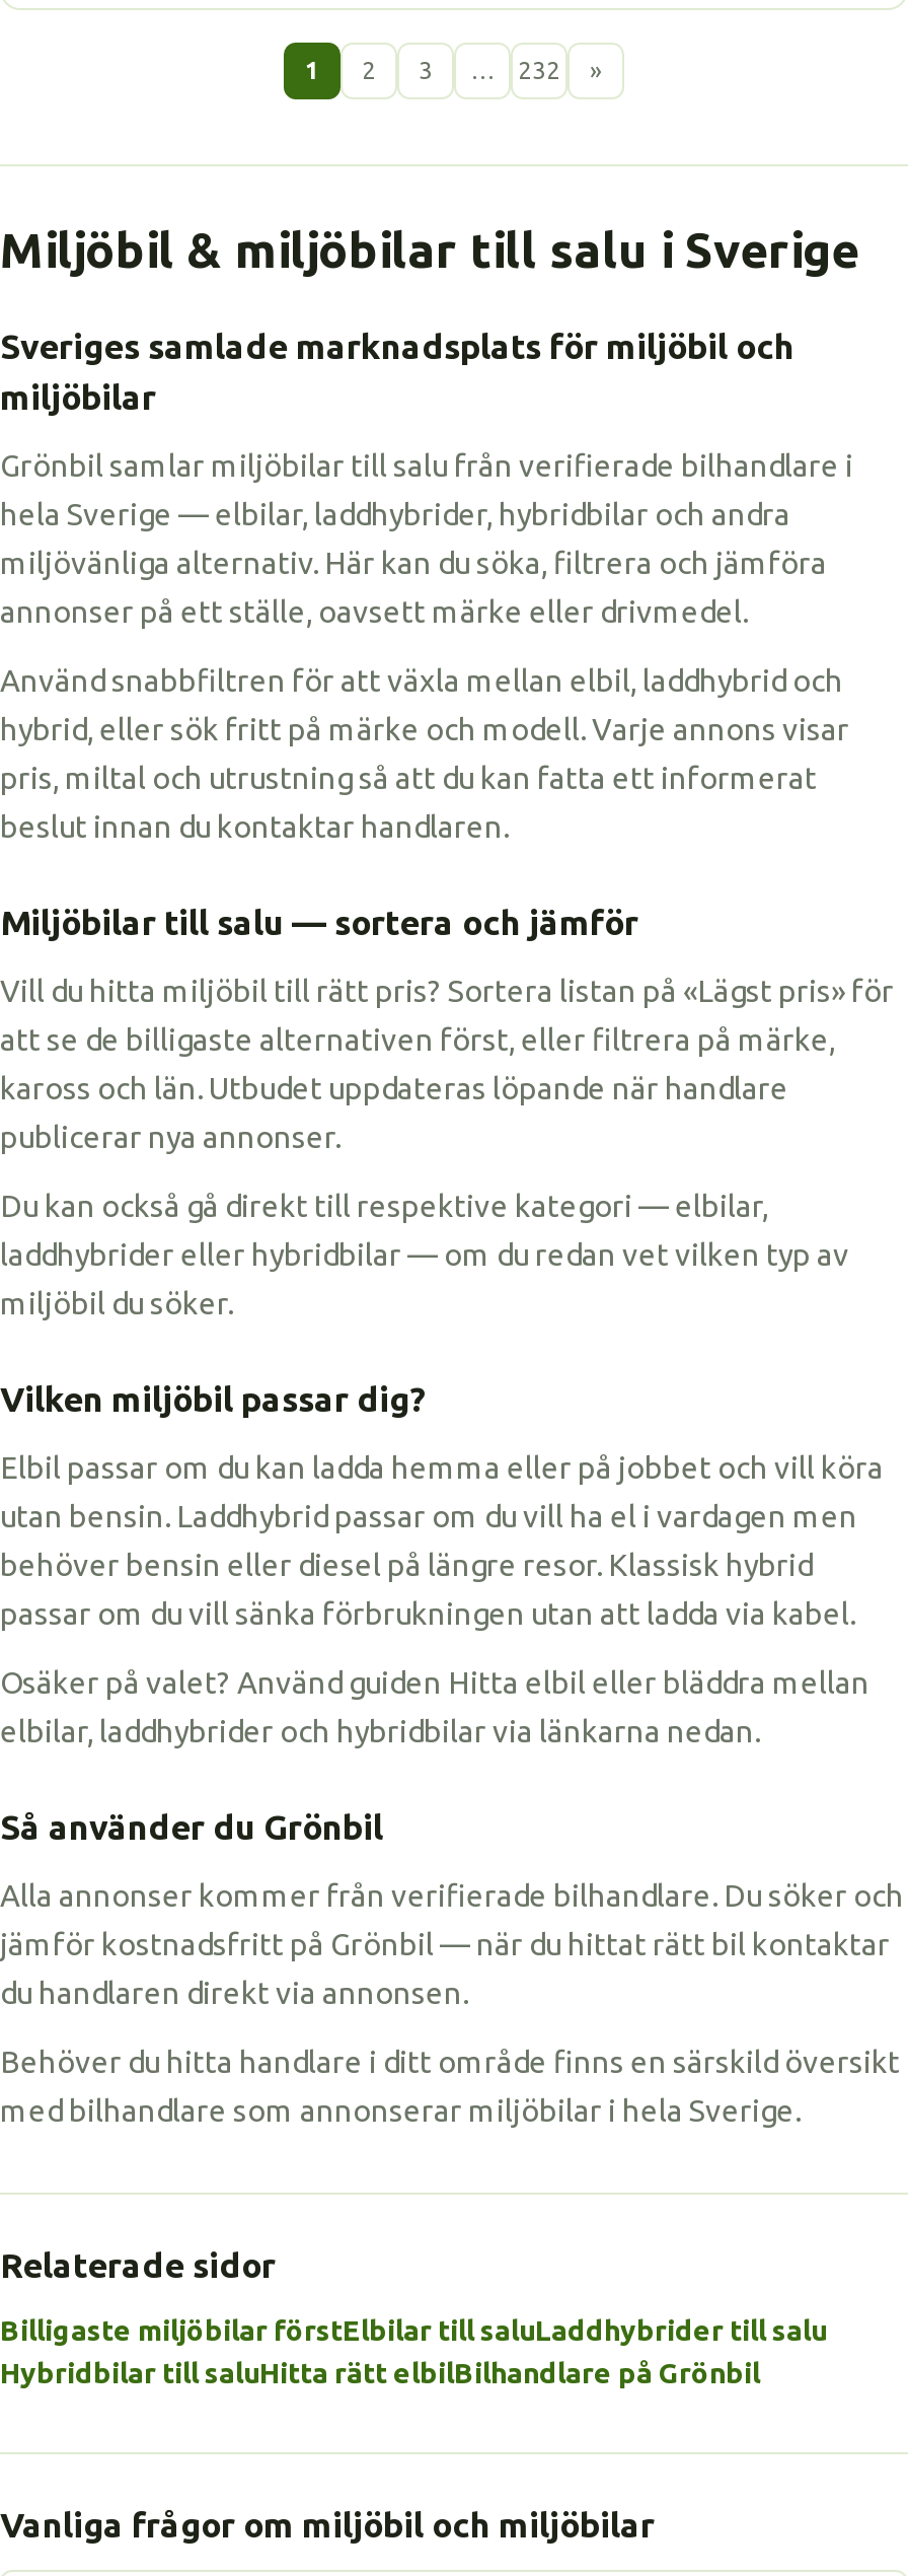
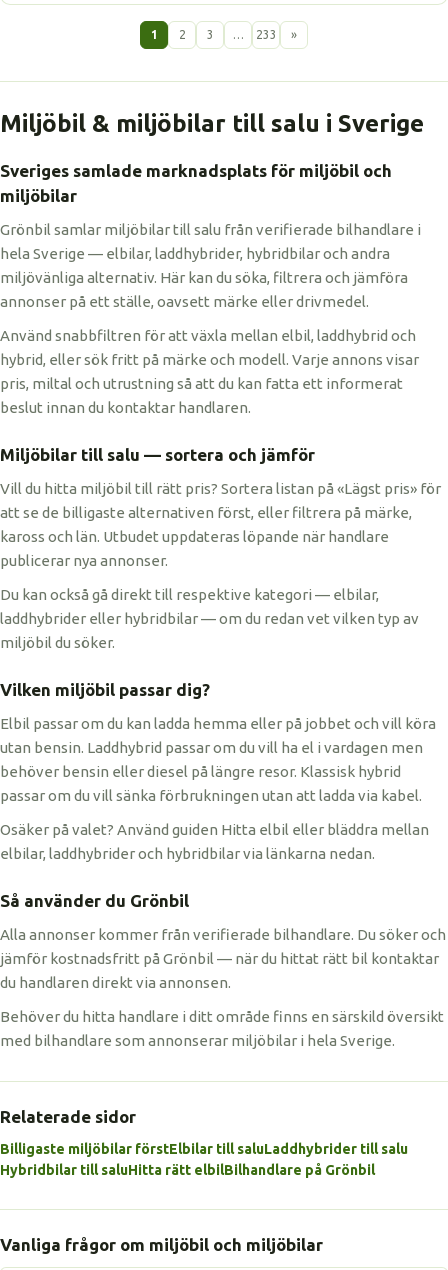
[518,57,560,83] 232 -> [255,28,276,41] 233

